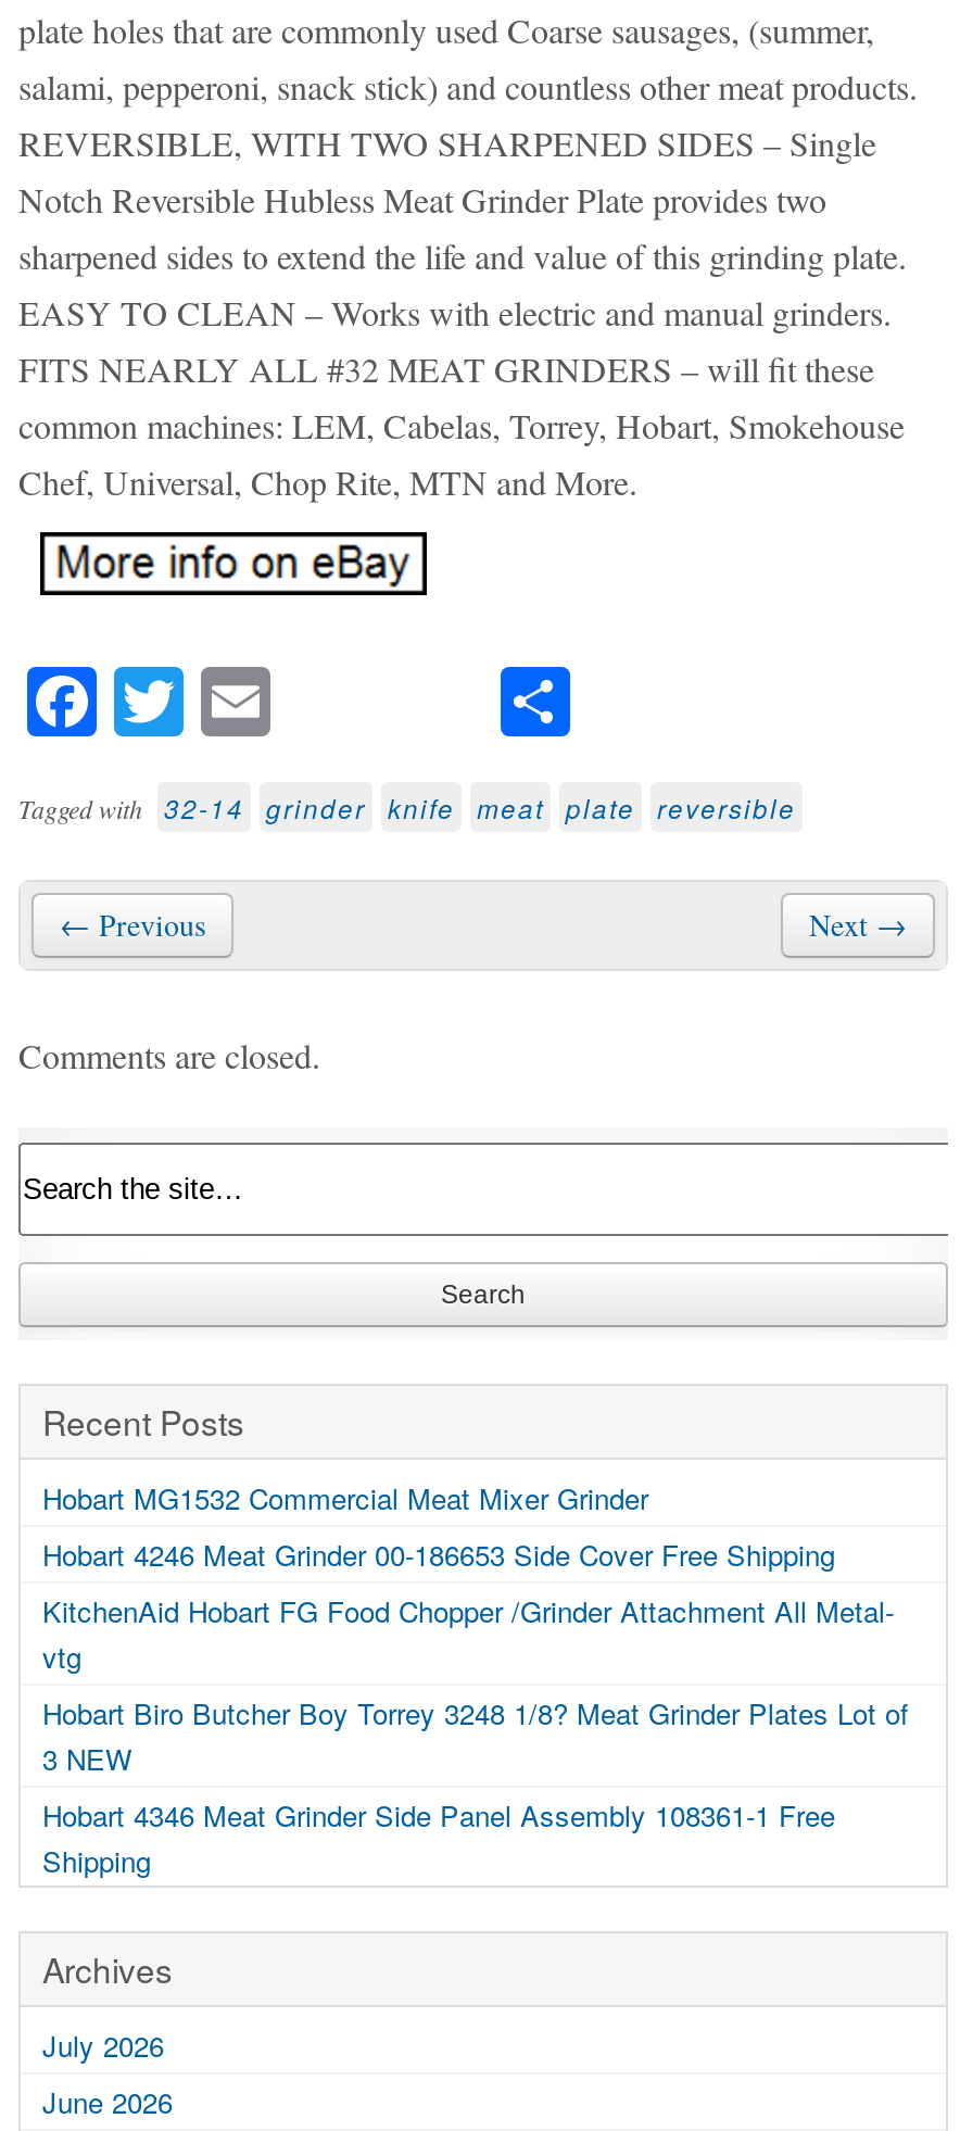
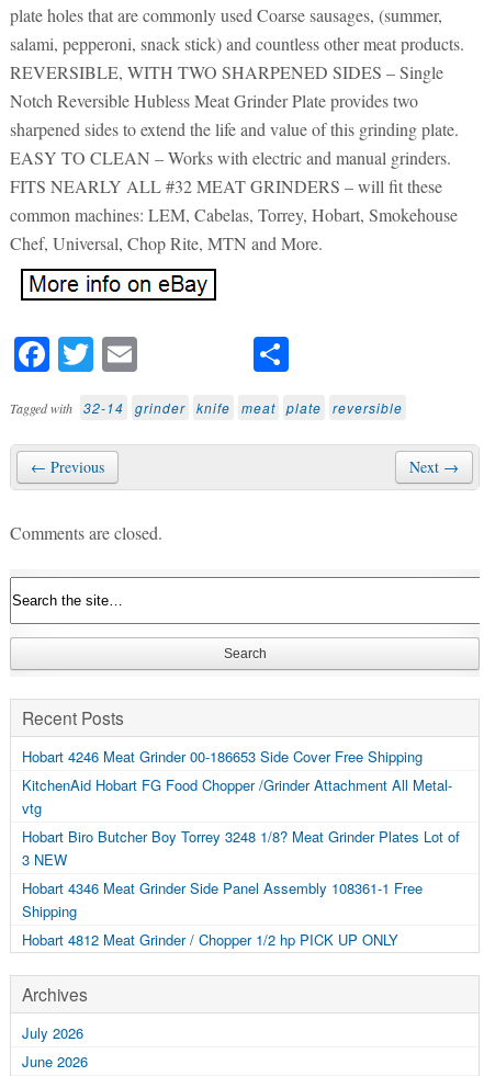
[42,1477,648,1518] Hobart MG1532 Commercial Meat Mixer Grinder -> none
moved [42,1533,909,1880] -> [22,746,460,921]: Hobart 4246 Meat Grinder 00-186653 Side Cover Free Shipping | KitchenAid Hobart FG Food Chopper /Grinder Attachment All Metal- | vtg | Hobart Biro Butcher Boy Torrey 3248 1/8? Meat Grinder Plates Lot of | 3 NEW | Hobart 4346 Meat Grinder Side Panel Assembly 108361-1 Free | Shipping
none -> [22,928,398,949] Hobart 4812 Meat Grinder / Chopper 1/2 hp PICK UP ONLY

